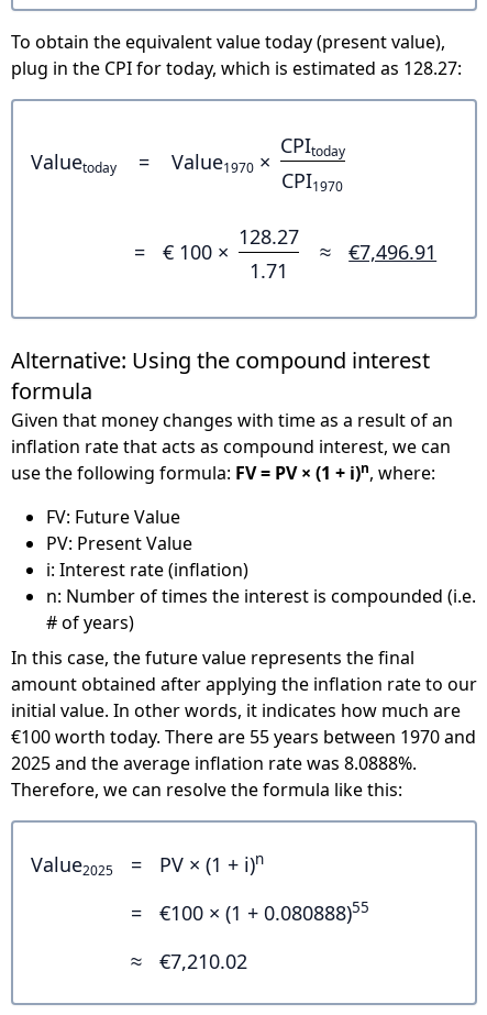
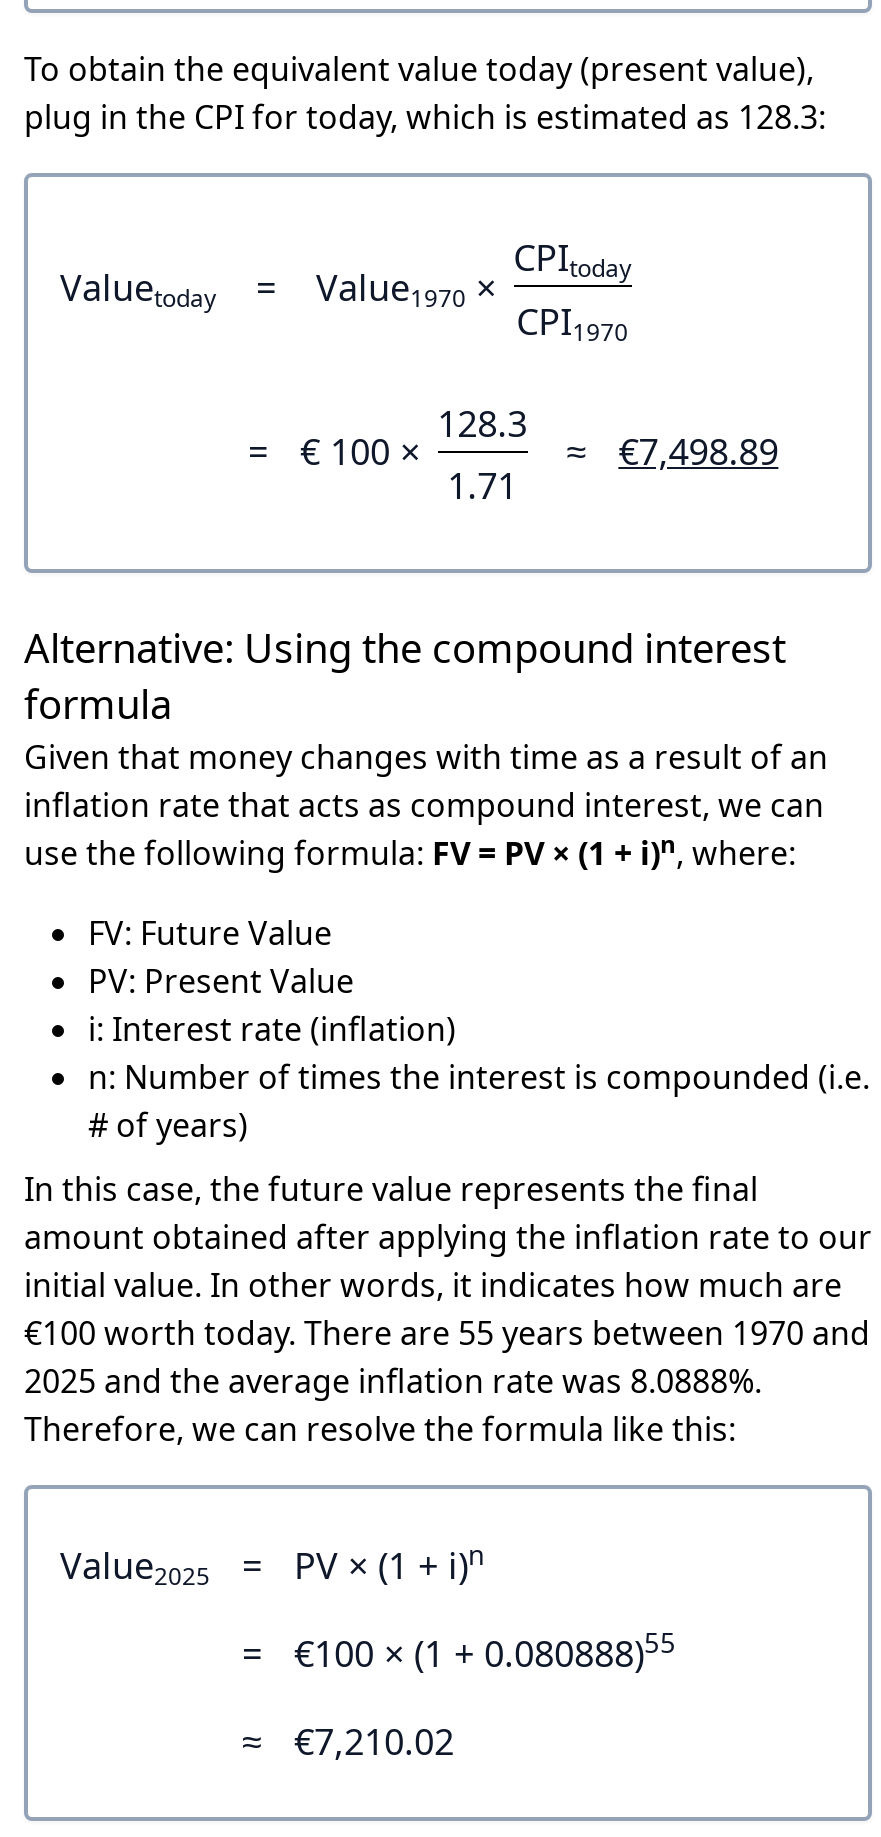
[11,56,462,80] plug in the CPI for today, which is estimated as 128.27: -> [24,94,826,138] plug in the CPI for today, which is estimated as 128.3:
[238,223,299,249] 128.27 -> [437,398,527,446] 128.3
[349,239,437,265] €7,496.91 -> [618,427,778,475] €7,498.89

